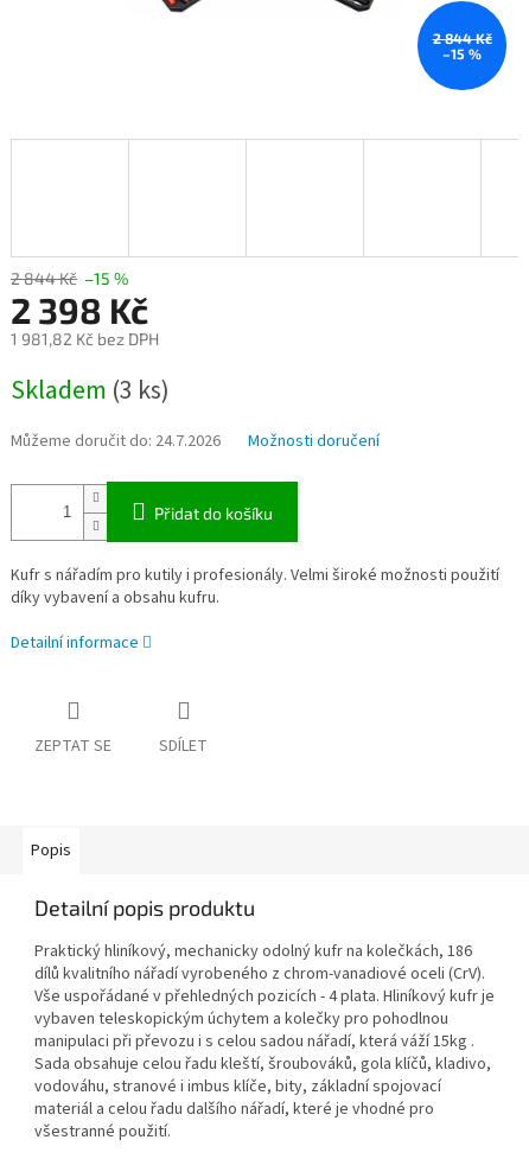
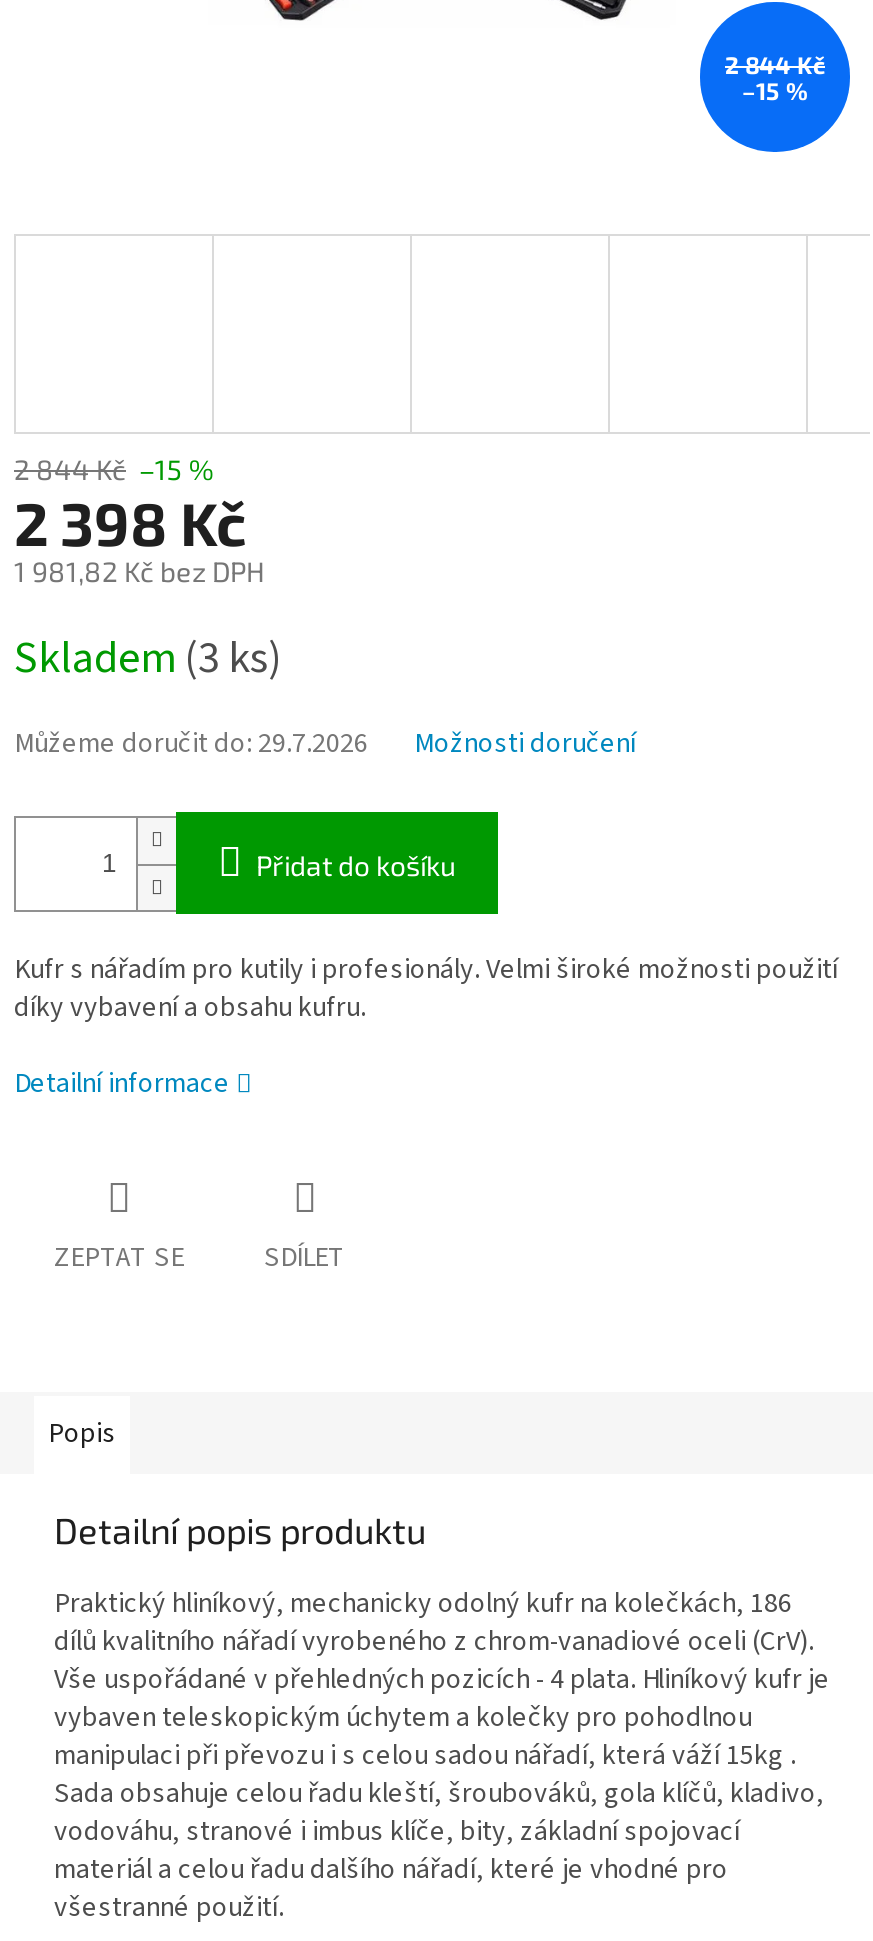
[11,430,221,454] Můžeme doručit do: 24.7.2026 -> [14,725,368,765] Můžeme doručit do: 29.7.2026

